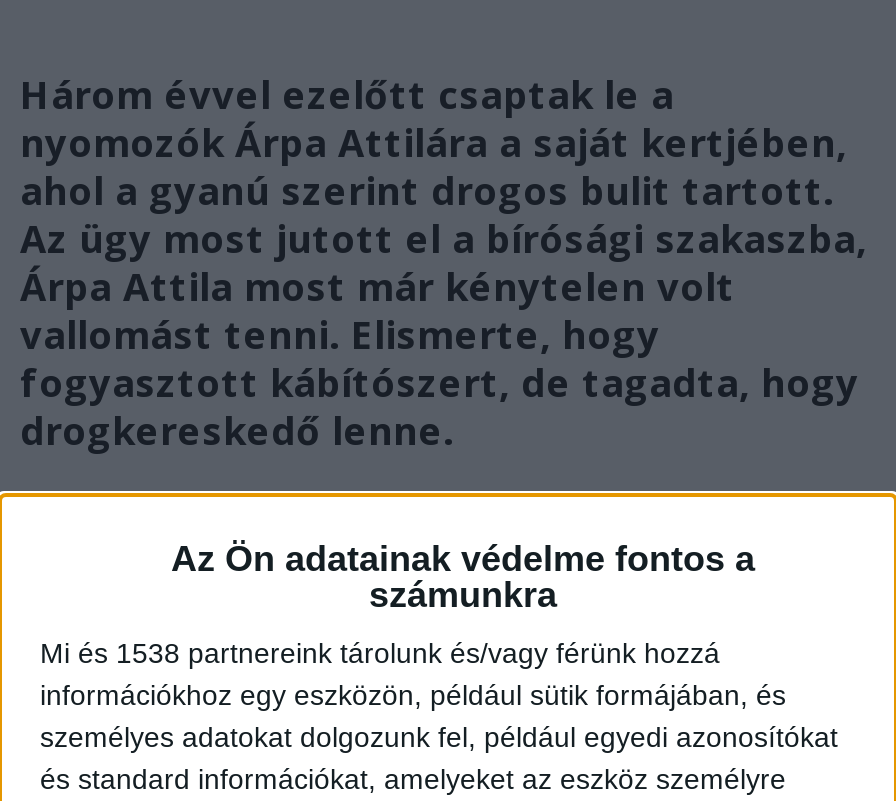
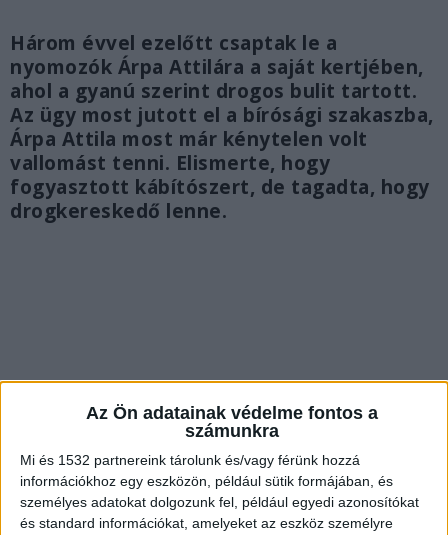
[40,636,720,668] Mi és 1538 partnereink tárolunk és/vagy férünk hozzá -> [20,452,360,468] Mi és 1532 partnereink tárolunk és/vagy férünk hozzá

